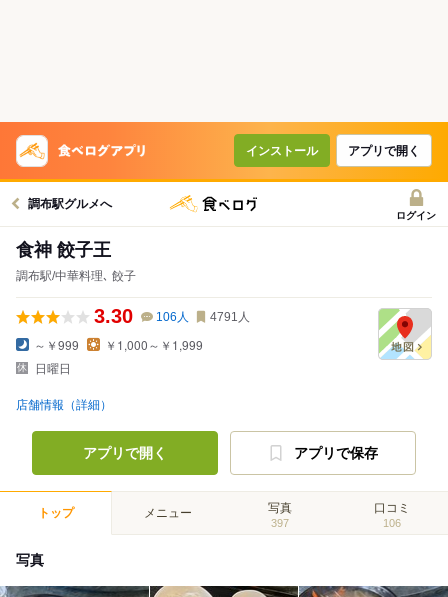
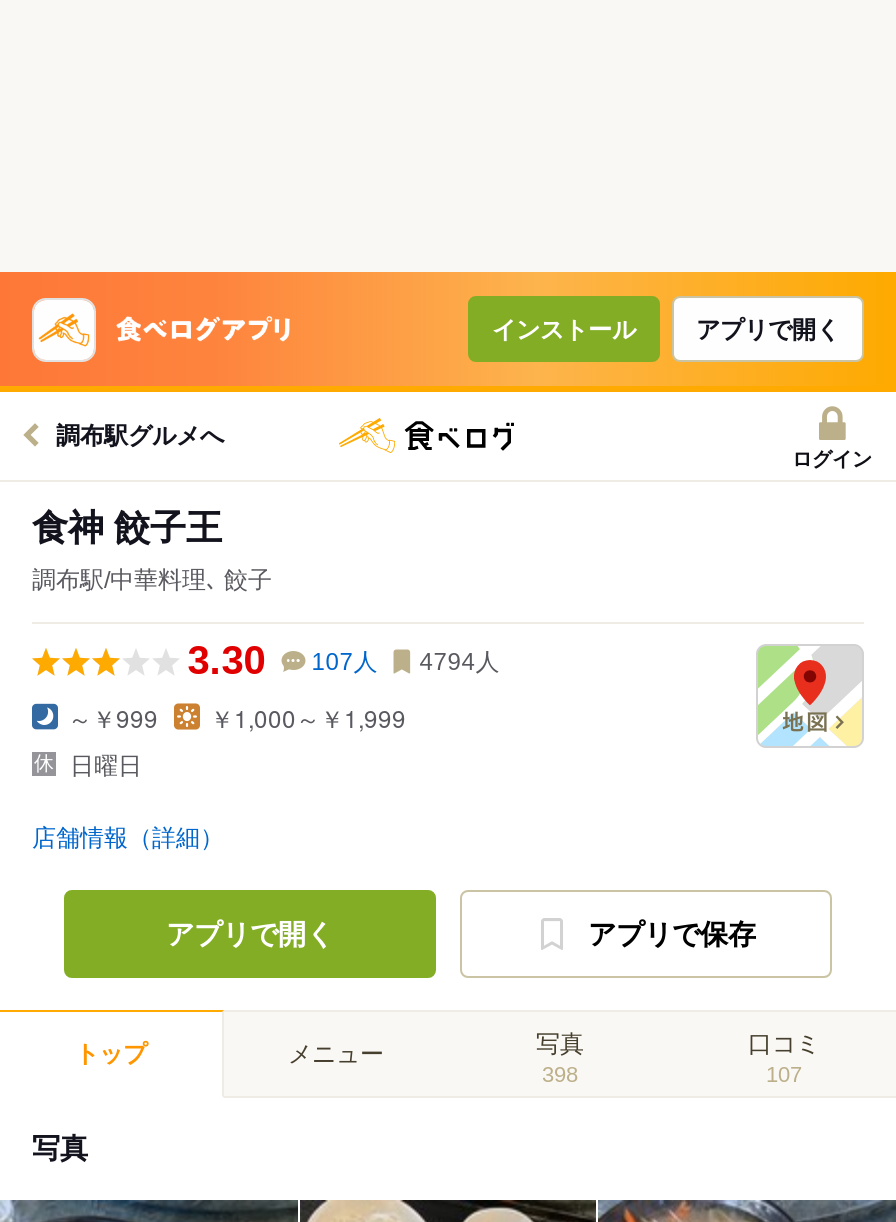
[156,310,189,324] 106人 -> [312,648,378,676] 107人
[210,310,250,324] 4791人 -> [420,648,500,676] 4794人
[271,517,289,529] 397 -> [542,1062,578,1086] 398
[383,517,401,529] 106 -> [766,1062,802,1086] 107

